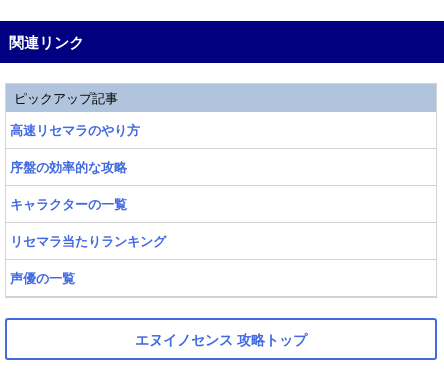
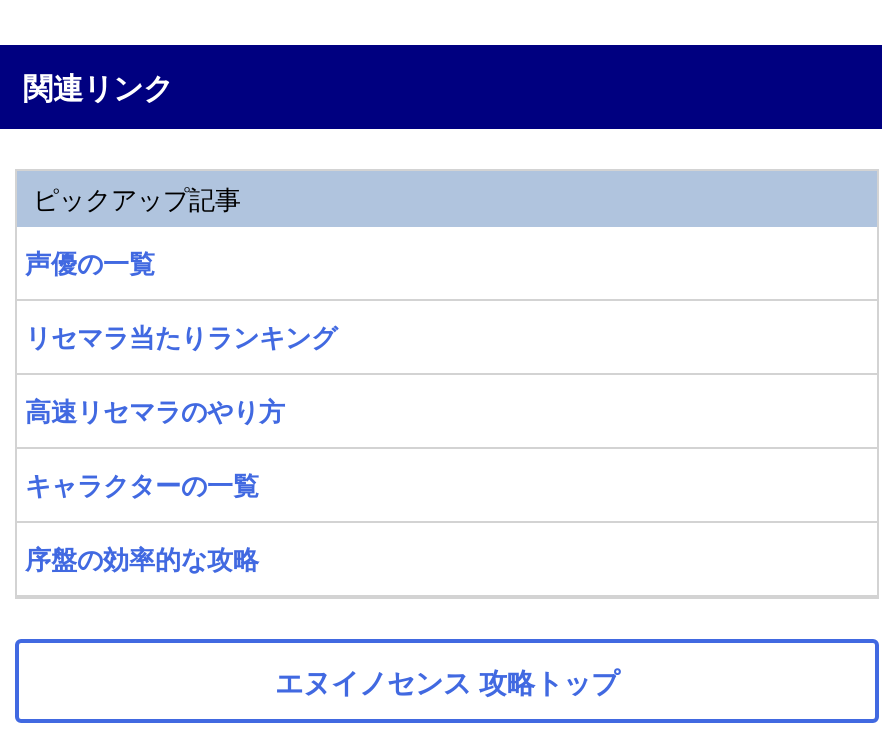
moved [10,120,140,139] -> [25,391,285,429]: 高速リセマラのやり方
moved [10,157,127,176] -> [25,539,259,577]: 序盤の効率的な攻略
moved [10,194,127,213] -> [25,465,259,503]: キャラクターの一覧
moved [10,231,166,287] -> [25,243,337,355]: リセマラ当たりランキング | 声優の一覧

